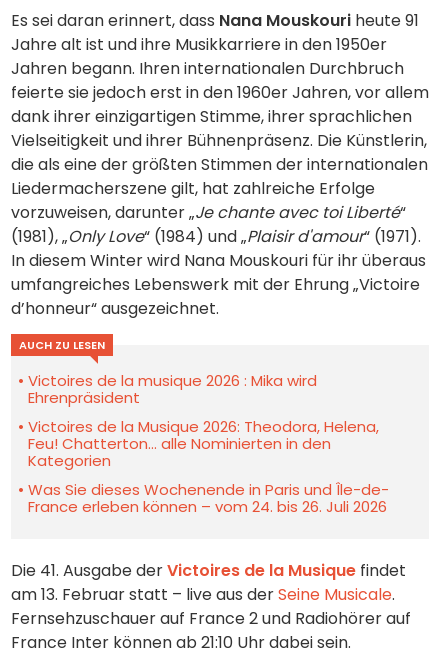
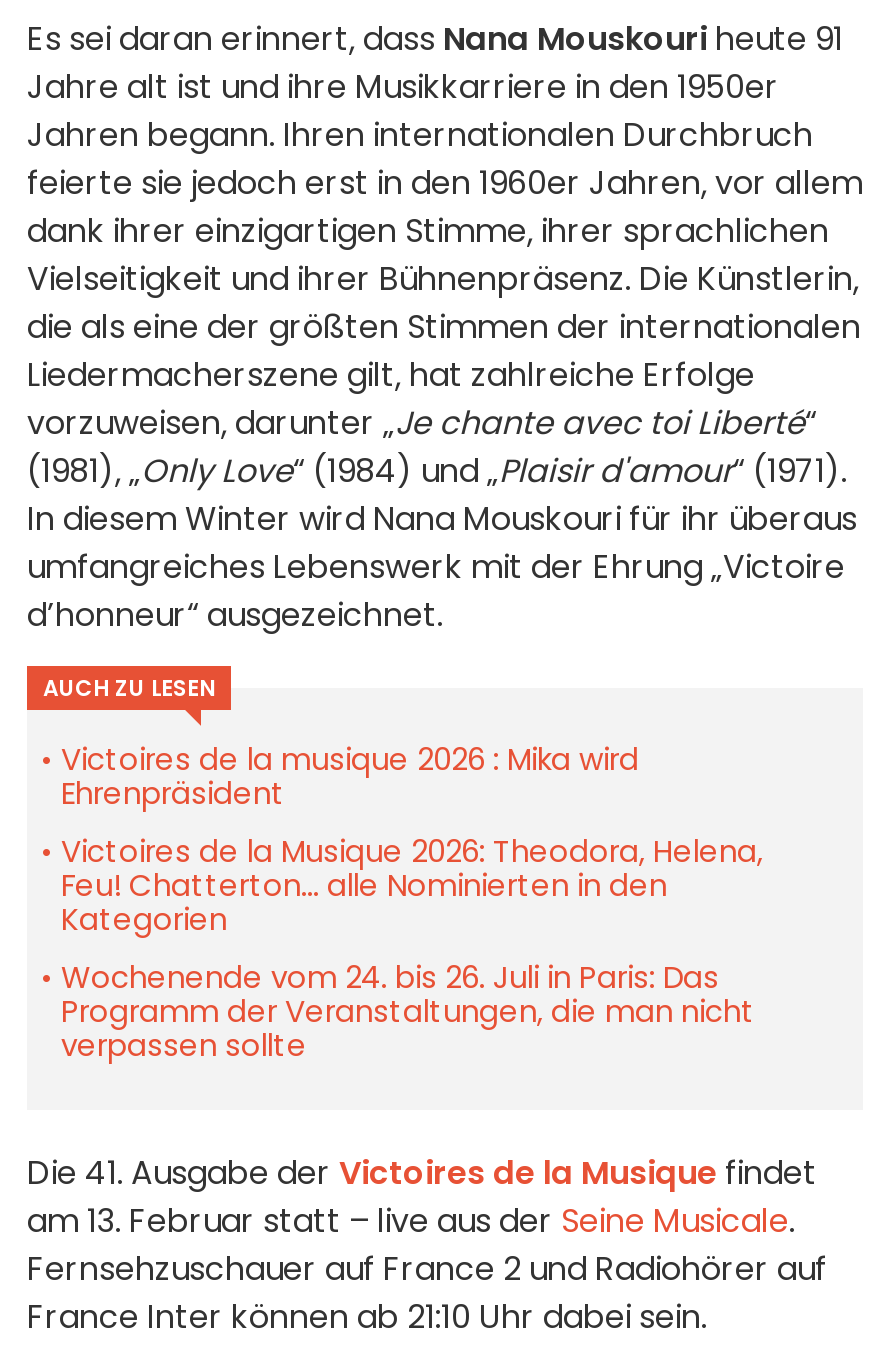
[28,479,389,517] Was Sie dieses Wochenende in Paris und Île-de- | France erleben können – vom 24. bis 26. Juli 2026 -> [61,957,755,1067] Wochenende vom 24. bis 26. Juli in Paris: Das | Programm der Veranstaltungen, die man nicht | verpassen sollte

